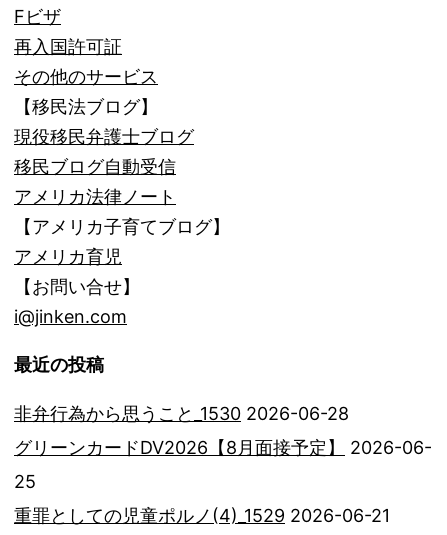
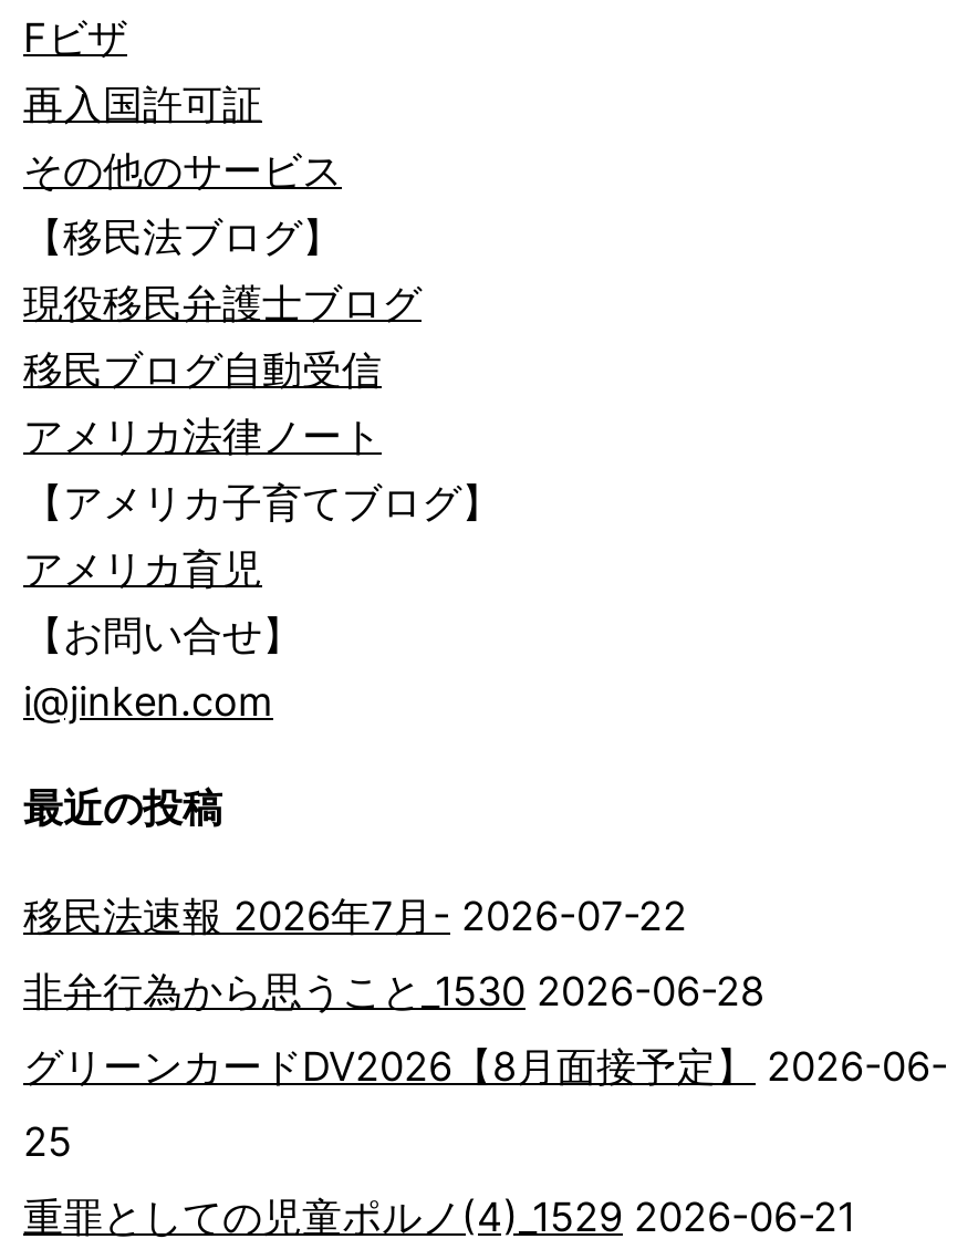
none -> [23,892,687,938] 移民法速報 2026年7月- 2026-07-22

